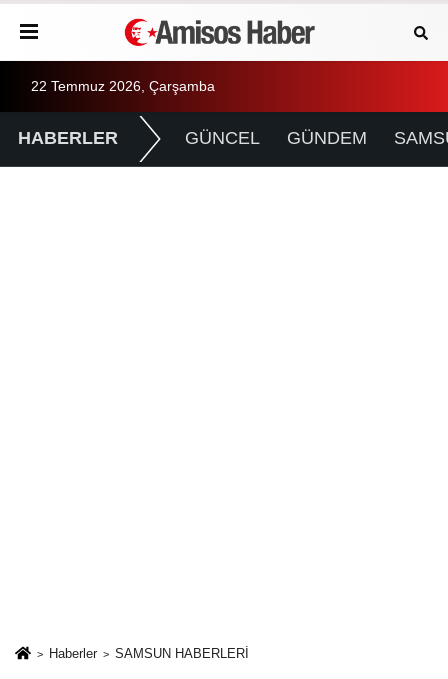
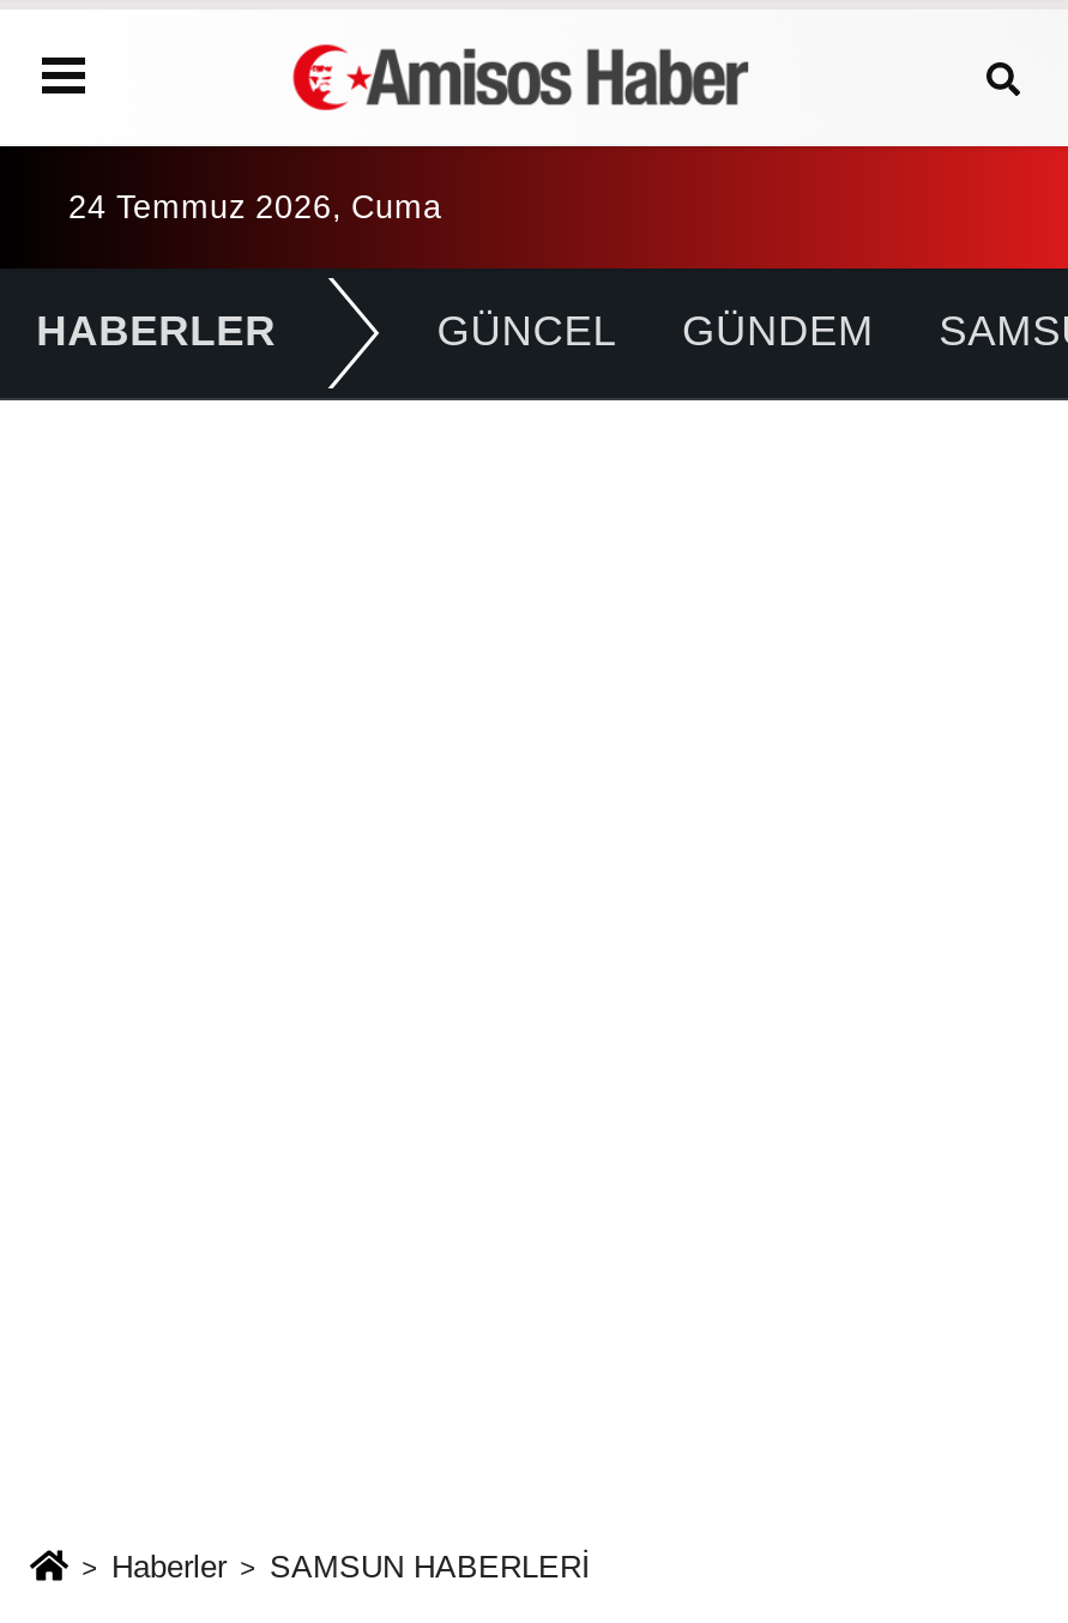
[31,79,215,94] 22 Temmuz 2026, Çarşamba -> [68,189,442,225] 24 Temmuz 2026, Cuma

